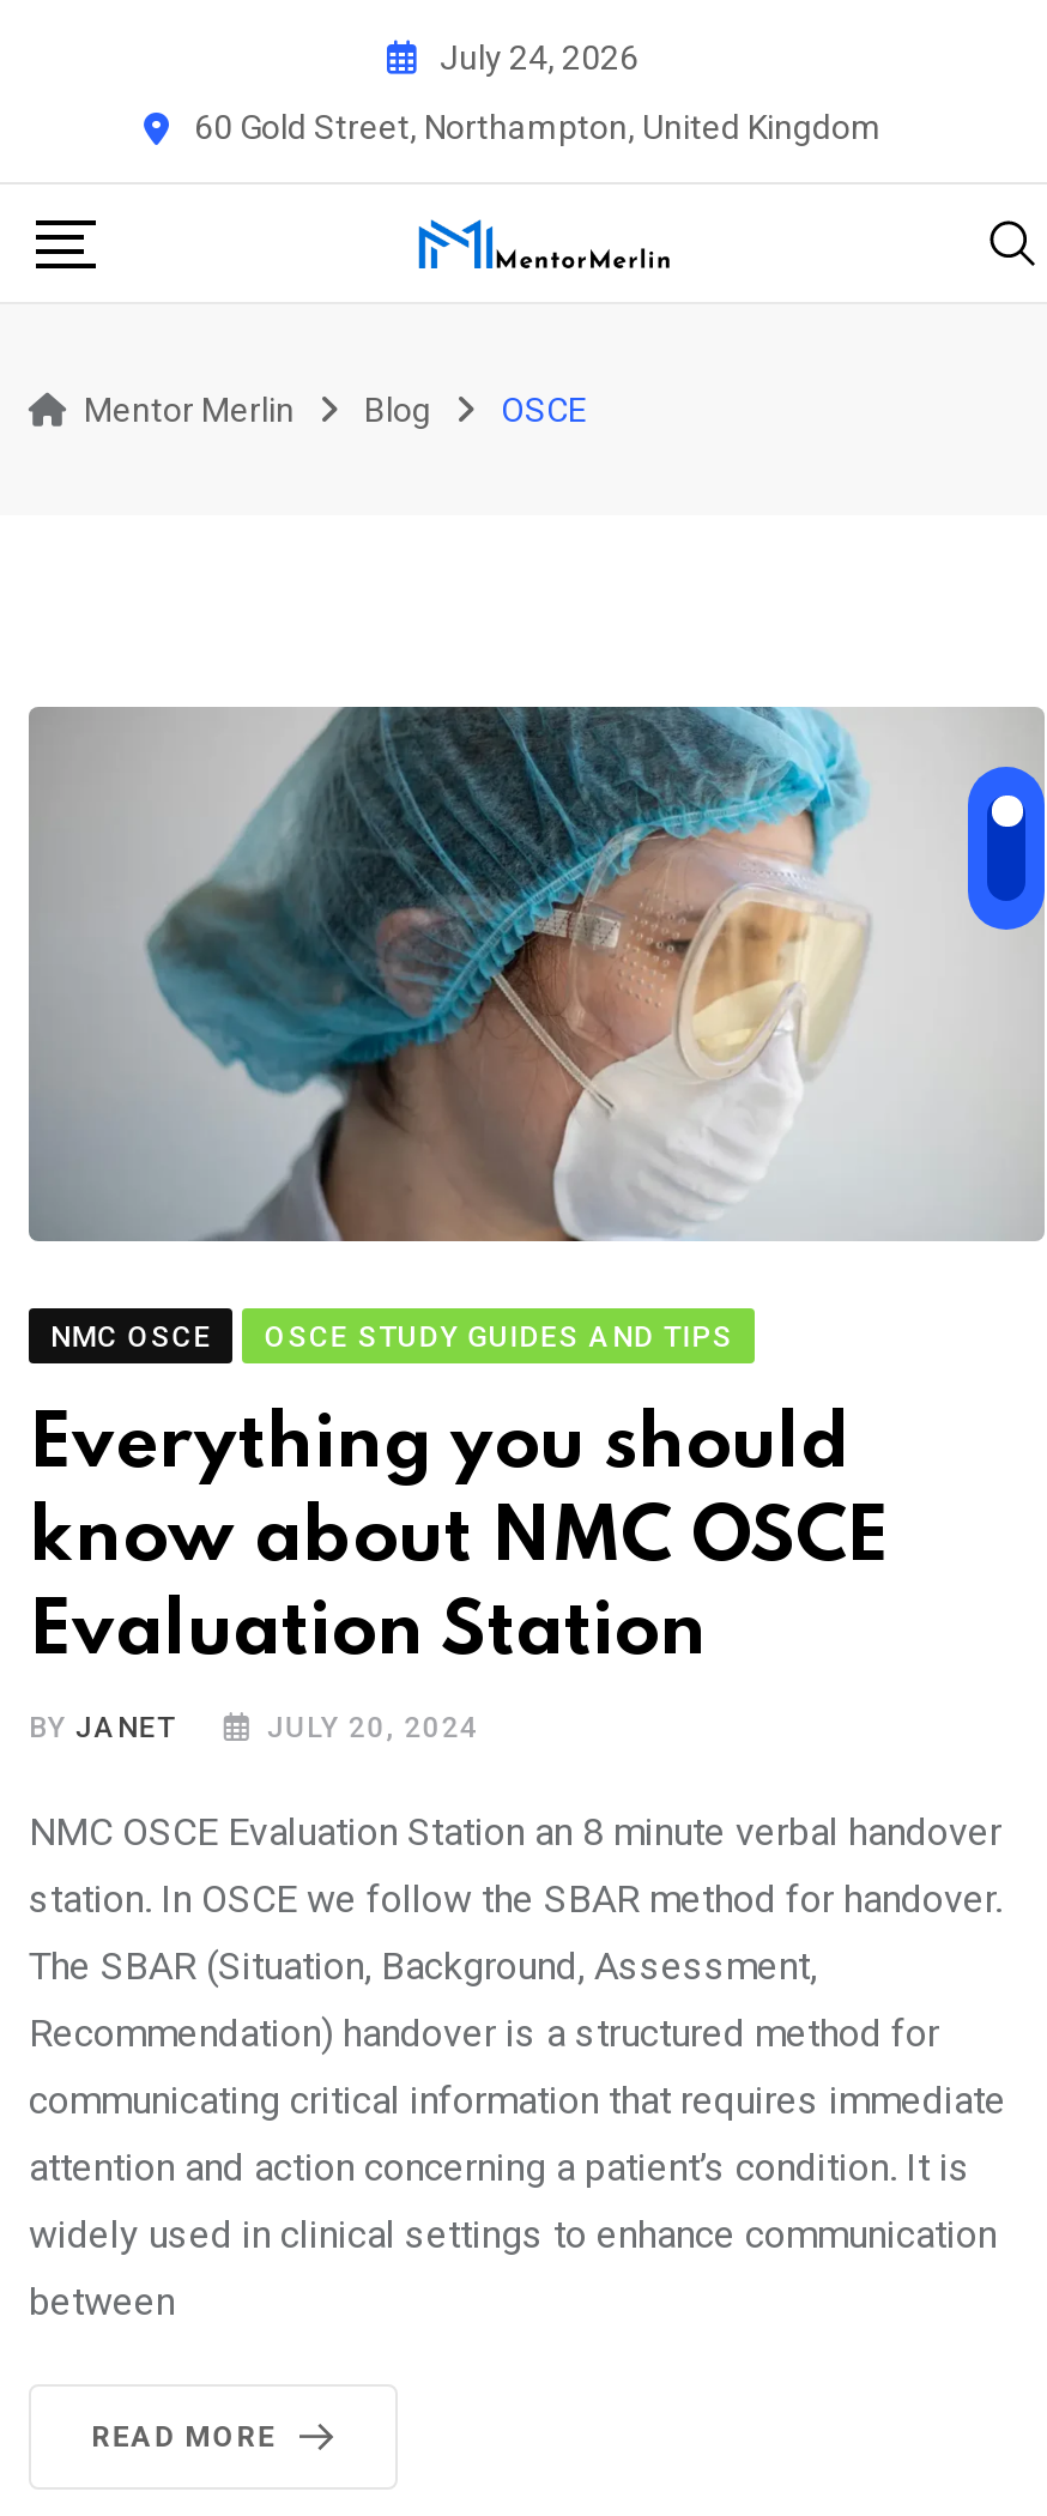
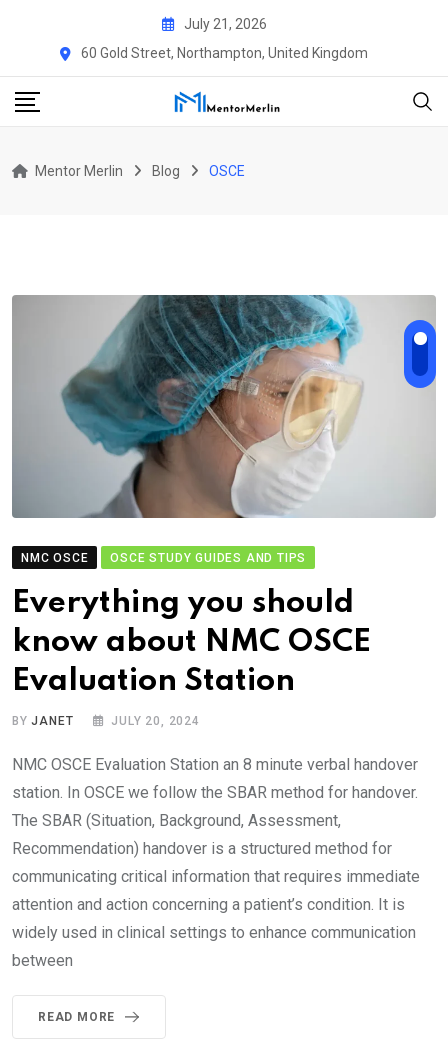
[440,37,639,75] July 24, 2026 -> [183,15,266,31] July 21, 2026

